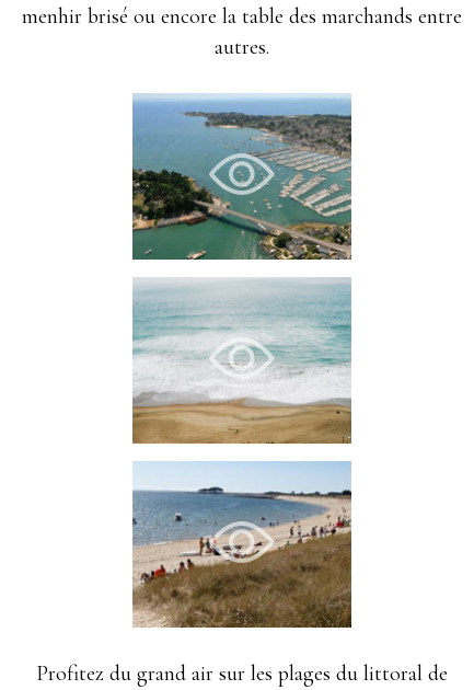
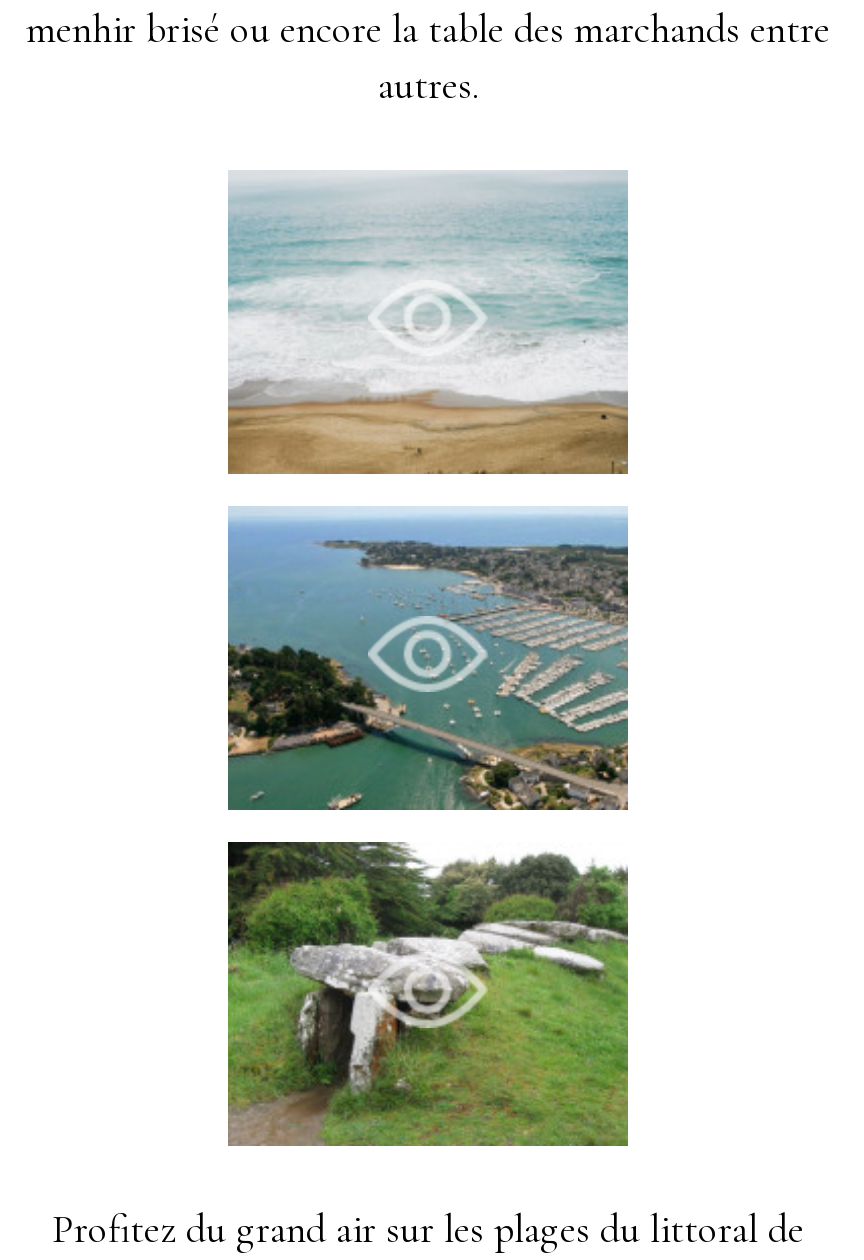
moved [131,96,352,261] -> [226,518,630,812]: [image]
moved [132,279,352,445] -> [228,184,630,476]: [image]
[131,460,352,628] [image] -> [226,840,630,1146] [image]

